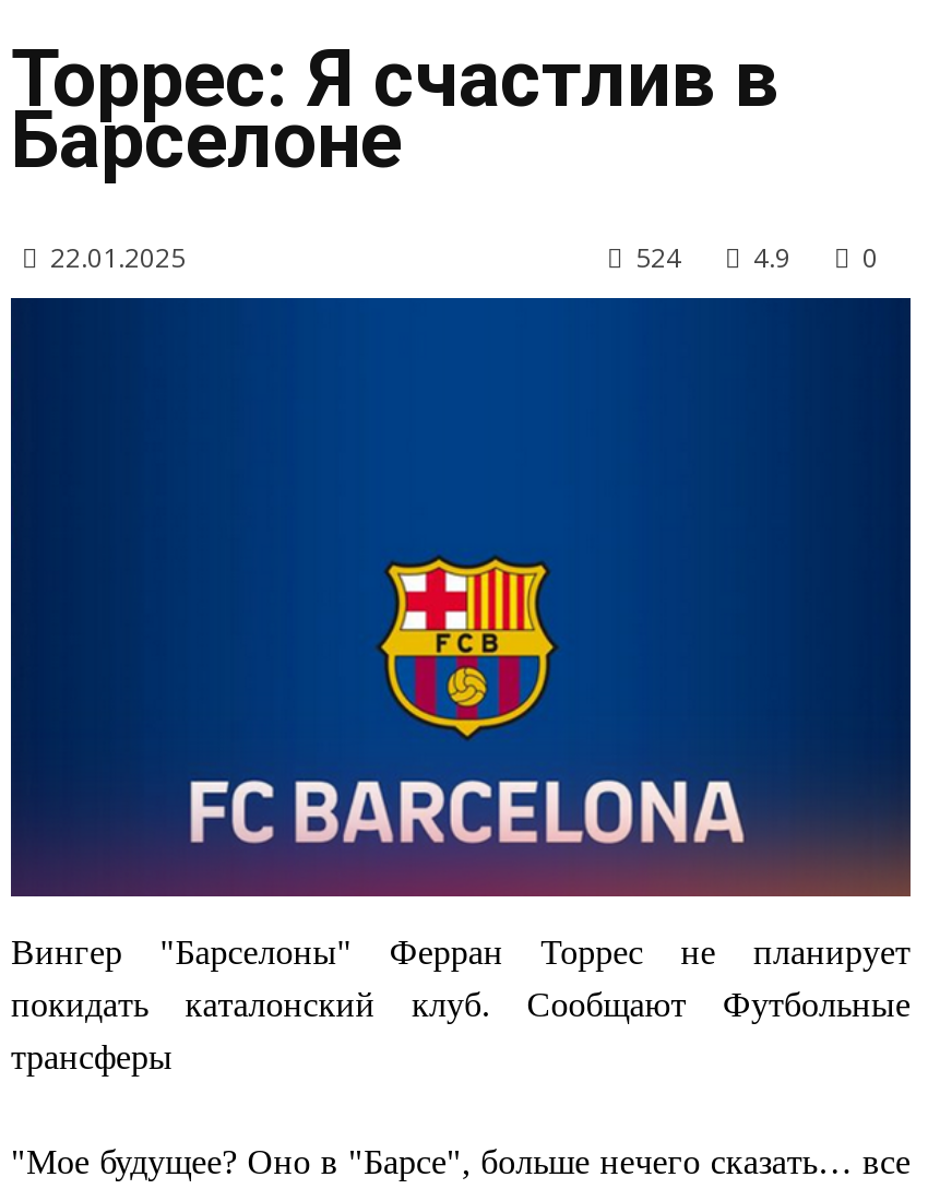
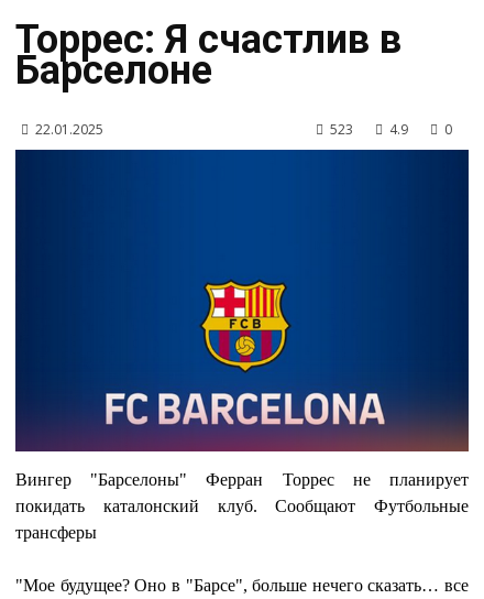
[629,239,878,276] 524 4.9 0 -> [327,120,452,139] 523 4.9 0

